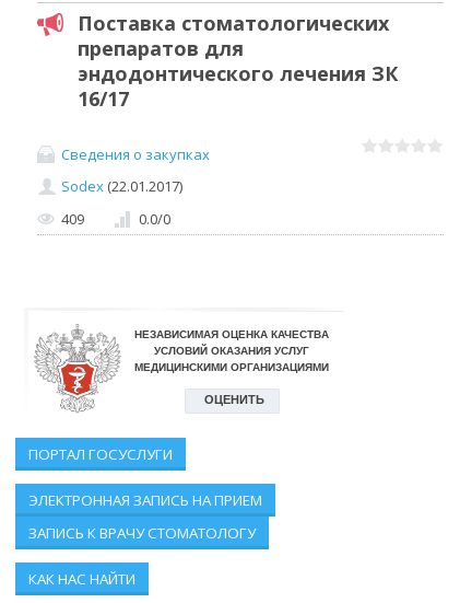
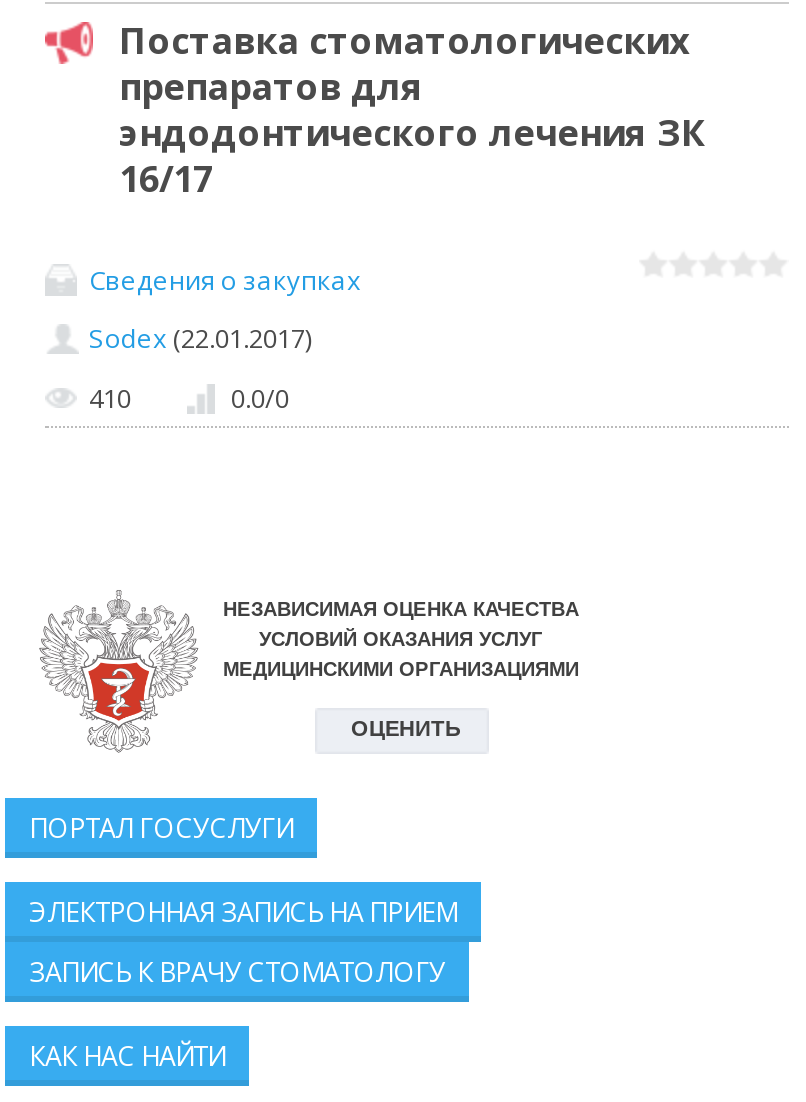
[61,208,84,228] 409 -> [89,379,131,415] 410

